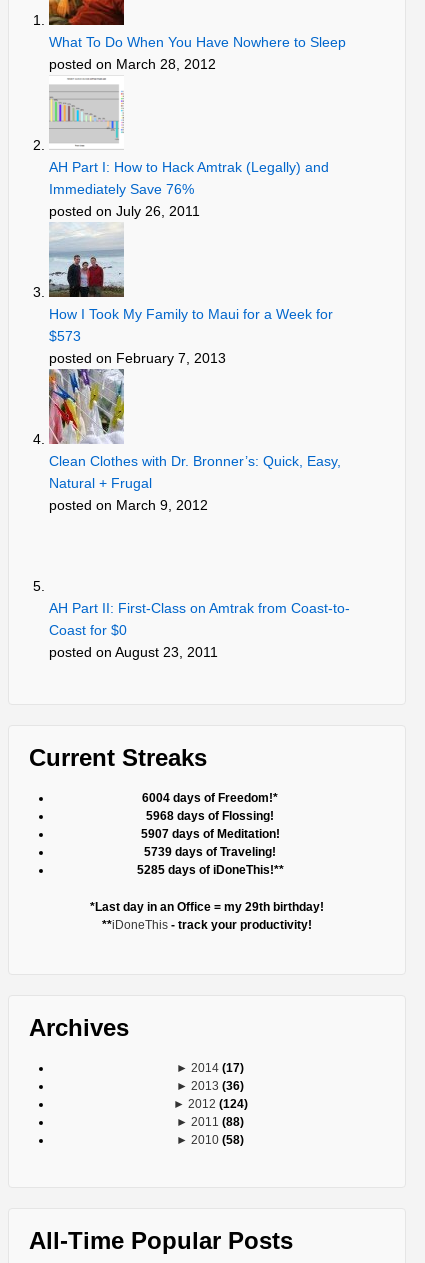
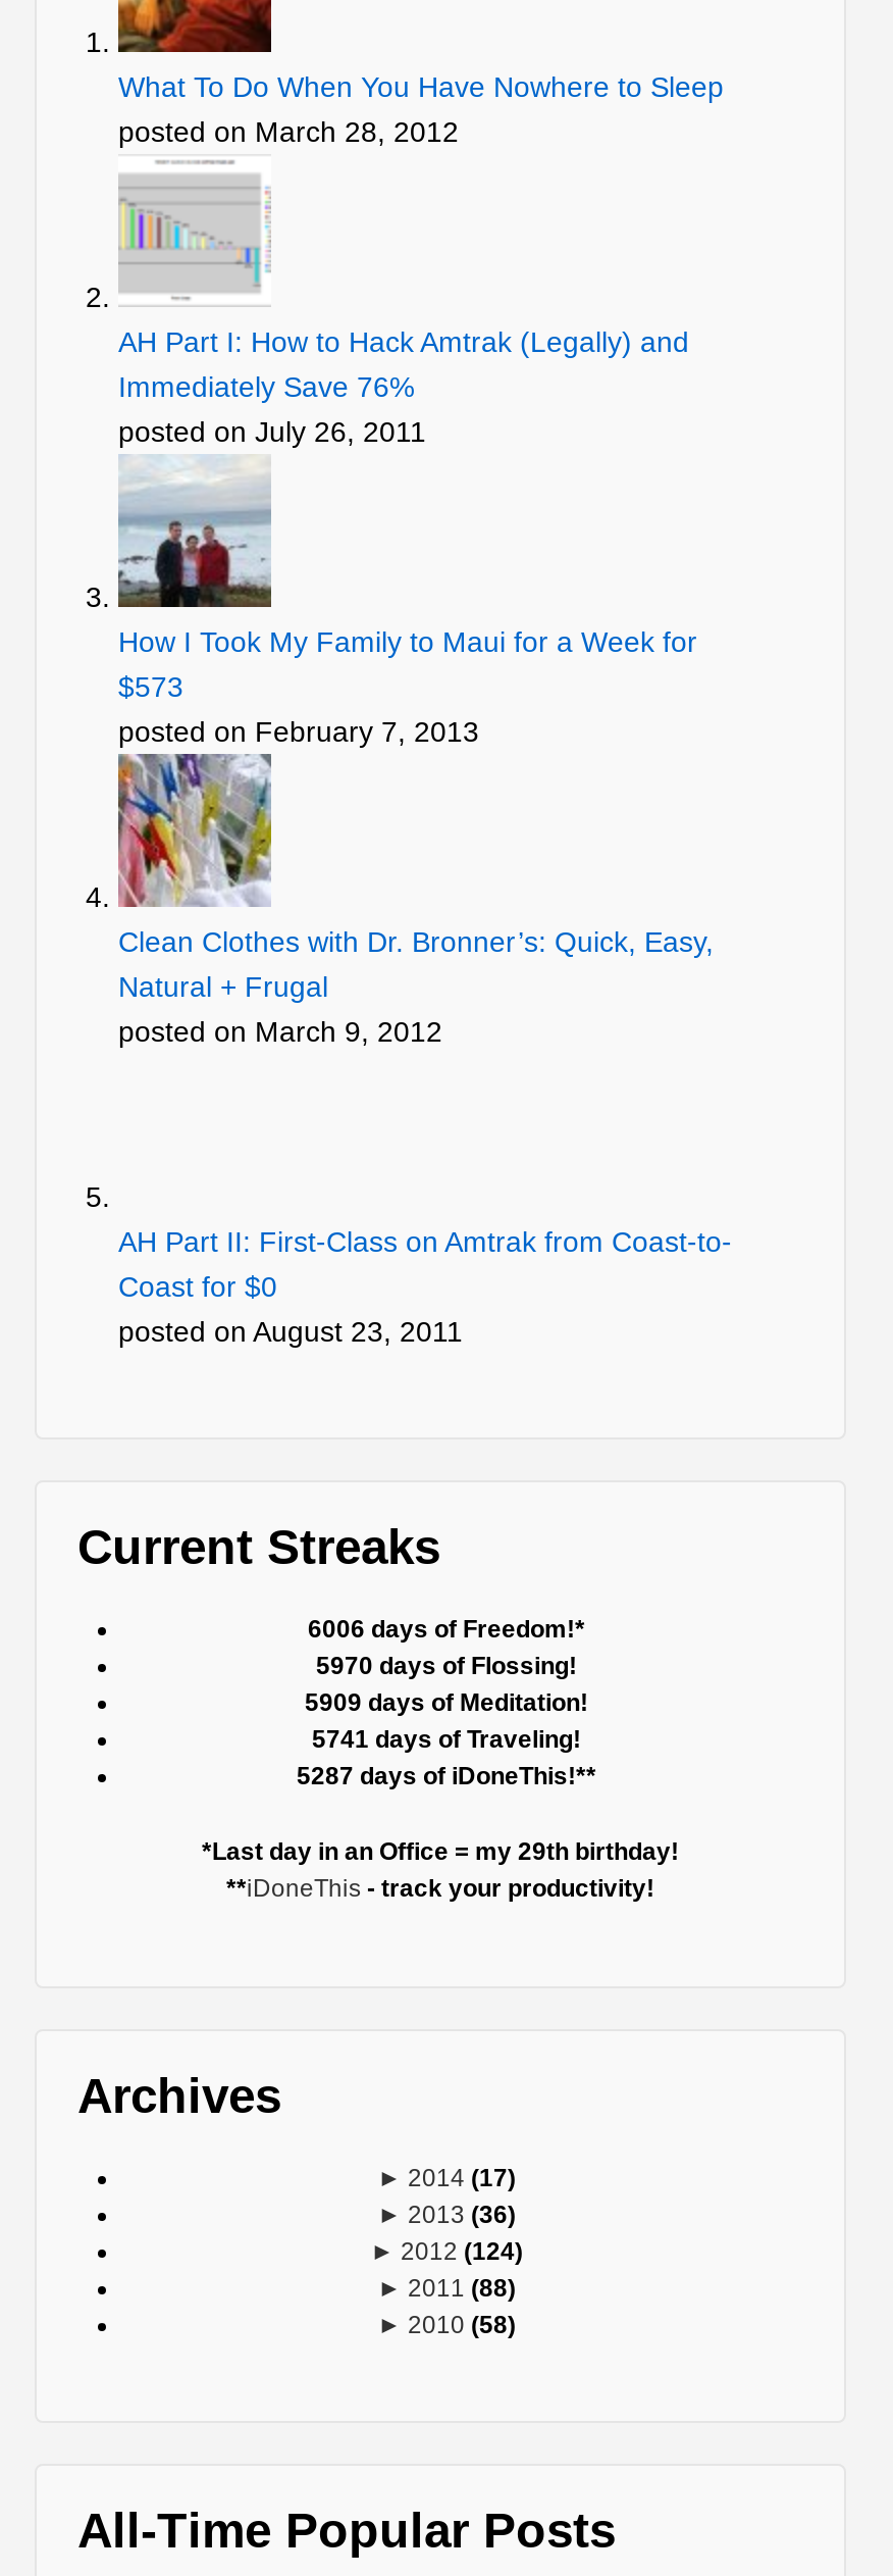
[142,791,278,805] 6004 days of Freedom!* -> [308,1614,585,1643] 6006 days of Freedom!*
[146,809,274,823] 5968 days of Flossing! -> [316,1651,577,1680] 5970 days of Flossing!
[140,827,279,841] 5907 days of Meditation! -> [305,1688,588,1716] 5909 days of Meditation!
[144,845,276,859] 5739 days of Traveling! -> [312,1725,581,1753] 5741 days of Traveling!
[136,863,283,877] 5285 days of iDoneThis!** -> [297,1761,596,1790] 5287 days of iDoneThis!**

